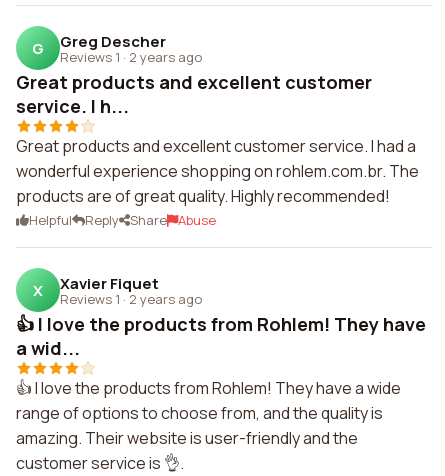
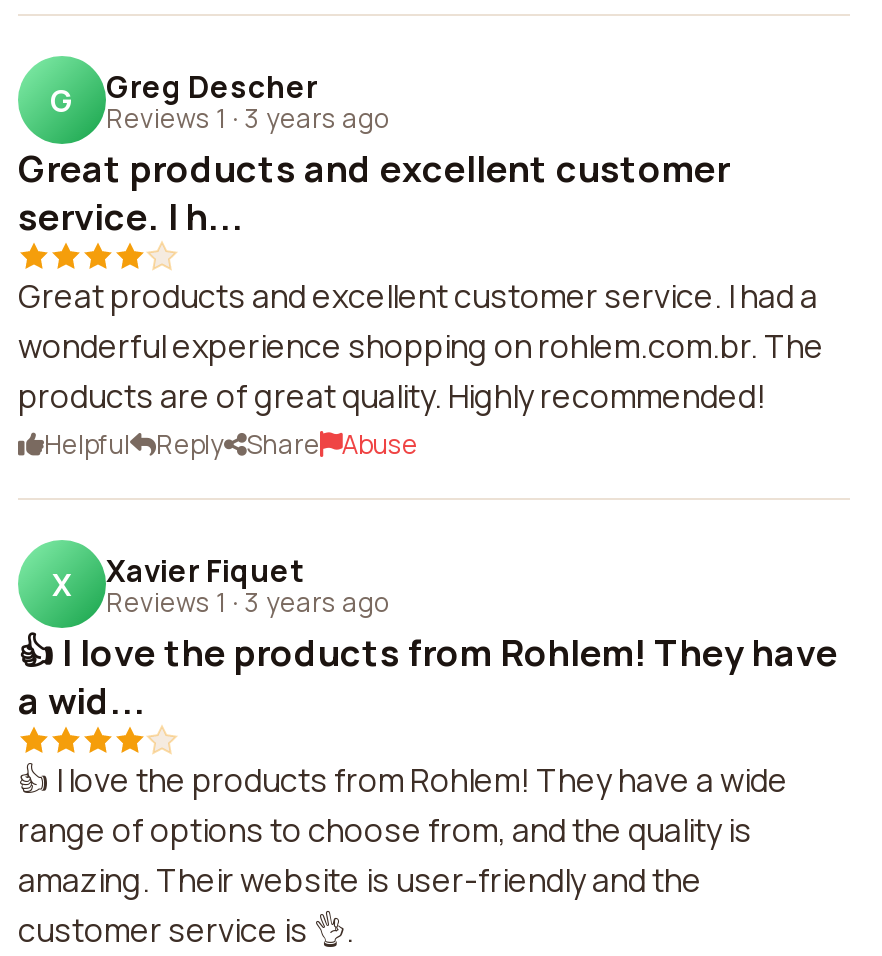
[60,47,202,65] Reviews 1 ·2 years ago -> [106,99,390,135] Reviews 1 ·3 years ago
[60,289,202,307] Reviews 1·2 years ago -> [106,583,390,619] Reviews 1·3 years ago

